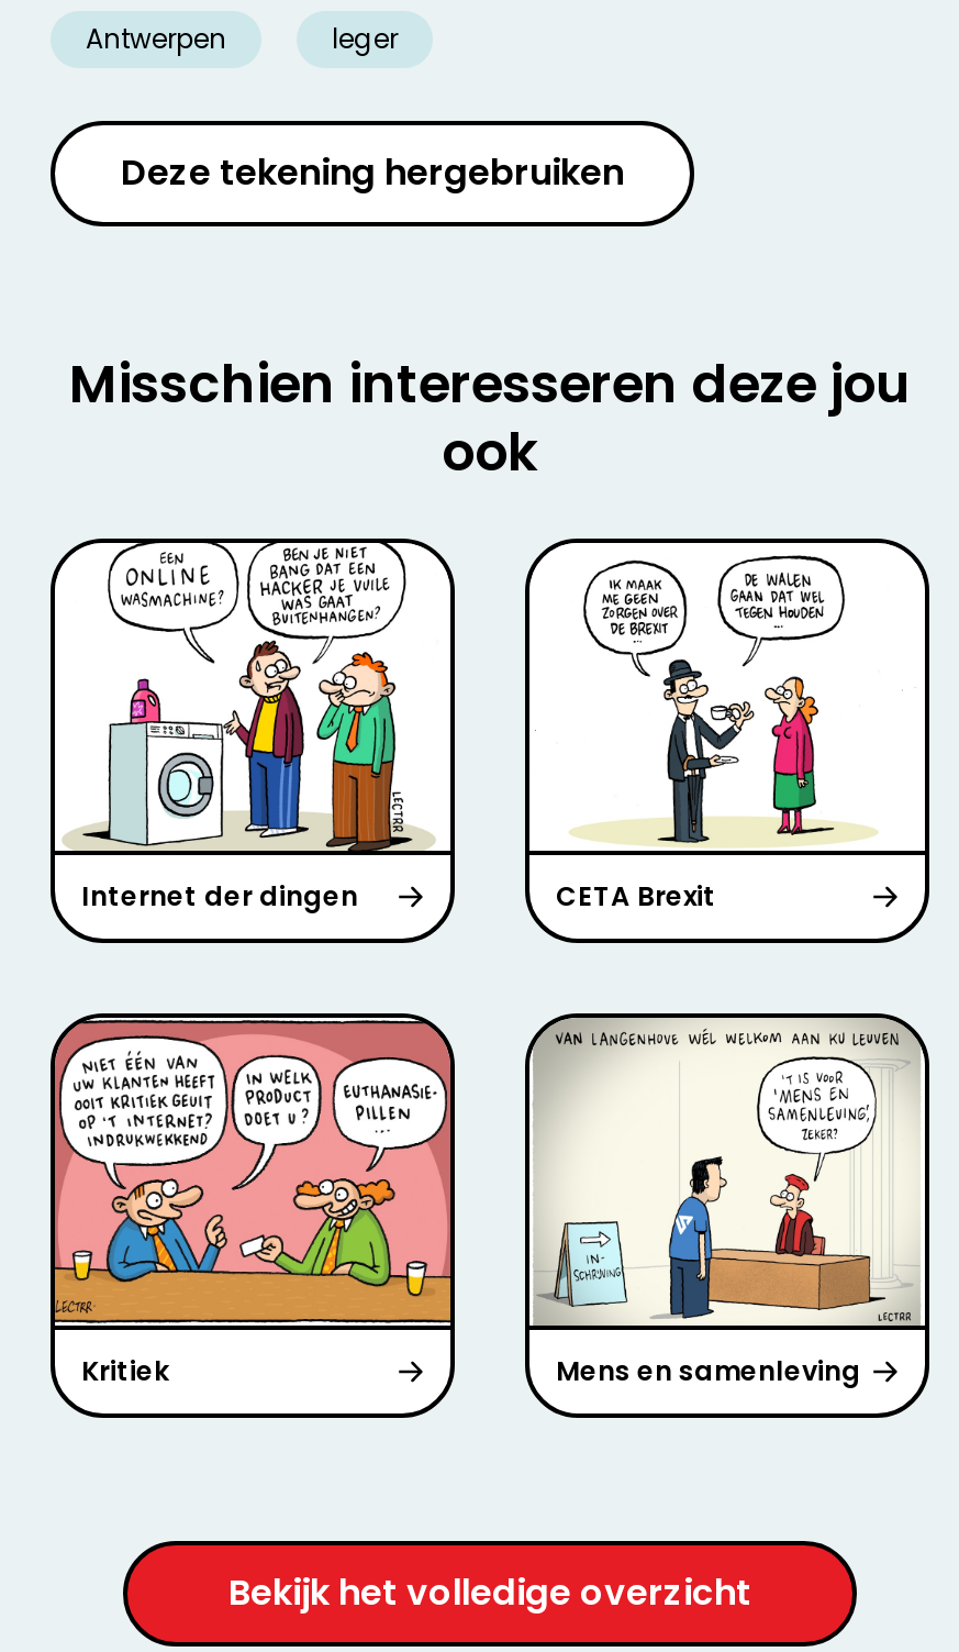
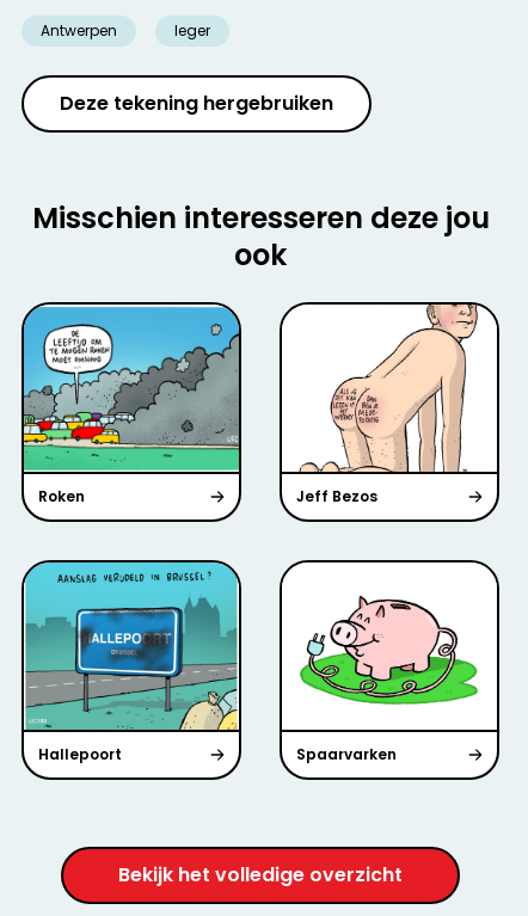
[55,541,716,915] [image] | Internet der dingen | CETA Brexit -> [23,305,377,506] [image] | Roken | Jeff Bezos
[562,543,890,851] [image] -> [299,303,479,473] [image]
[53,1018,861,1390] [image] | Kritiek | Mens en samenleving -> [24,561,397,765] [image] | Hallepoort | Spaarvarken
[532,1018,921,1326] [image] -> [283,562,495,730] [image]

